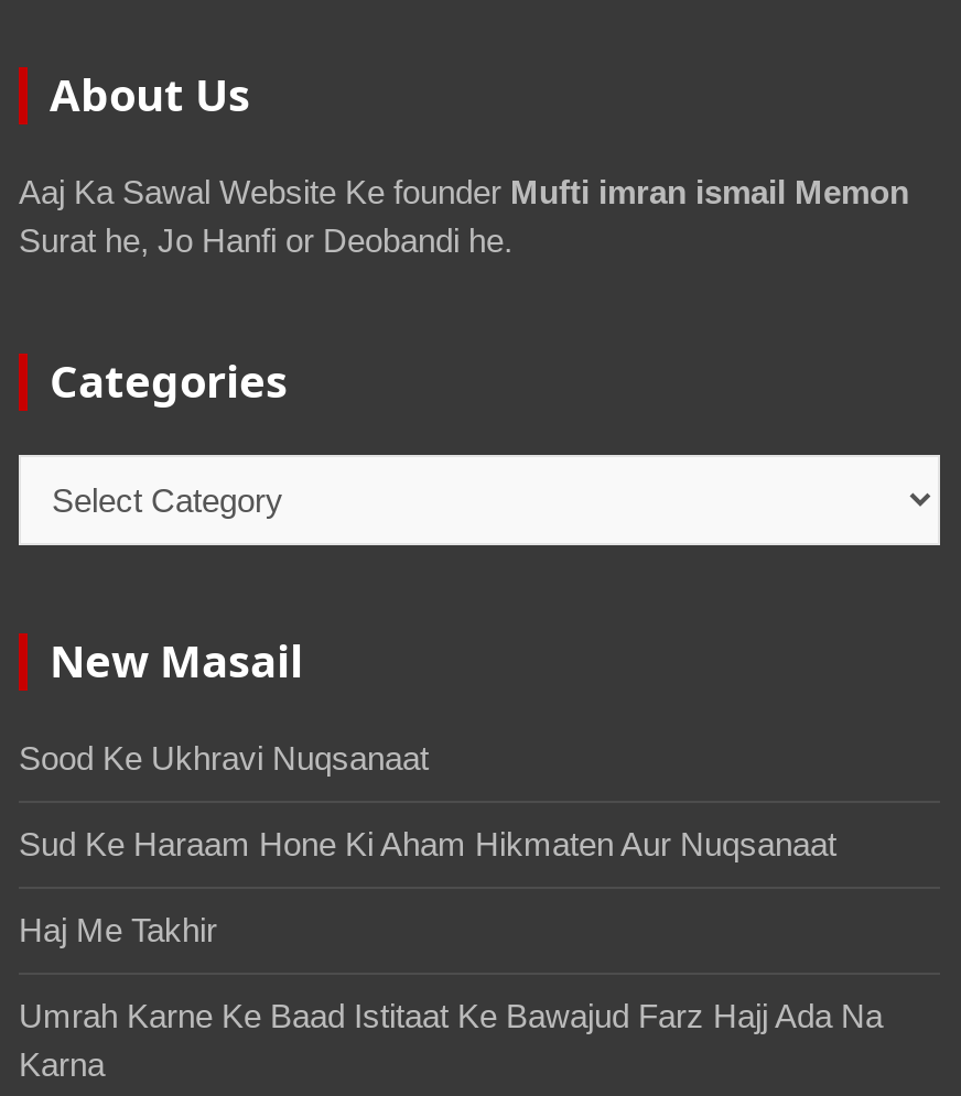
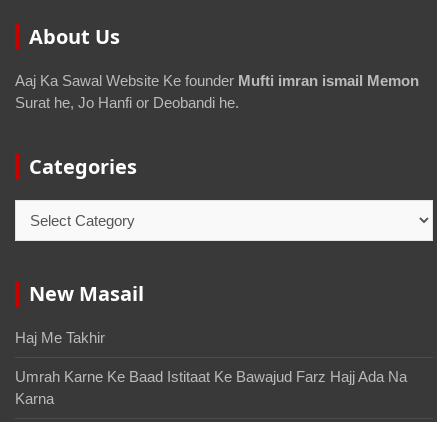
[19,740,836,863] Sood Ke Ukhravi Nuqsanaat | Sud Ke Haraam Hone Ki Aham Hikmaten Aur Nuqsanaat -> none

